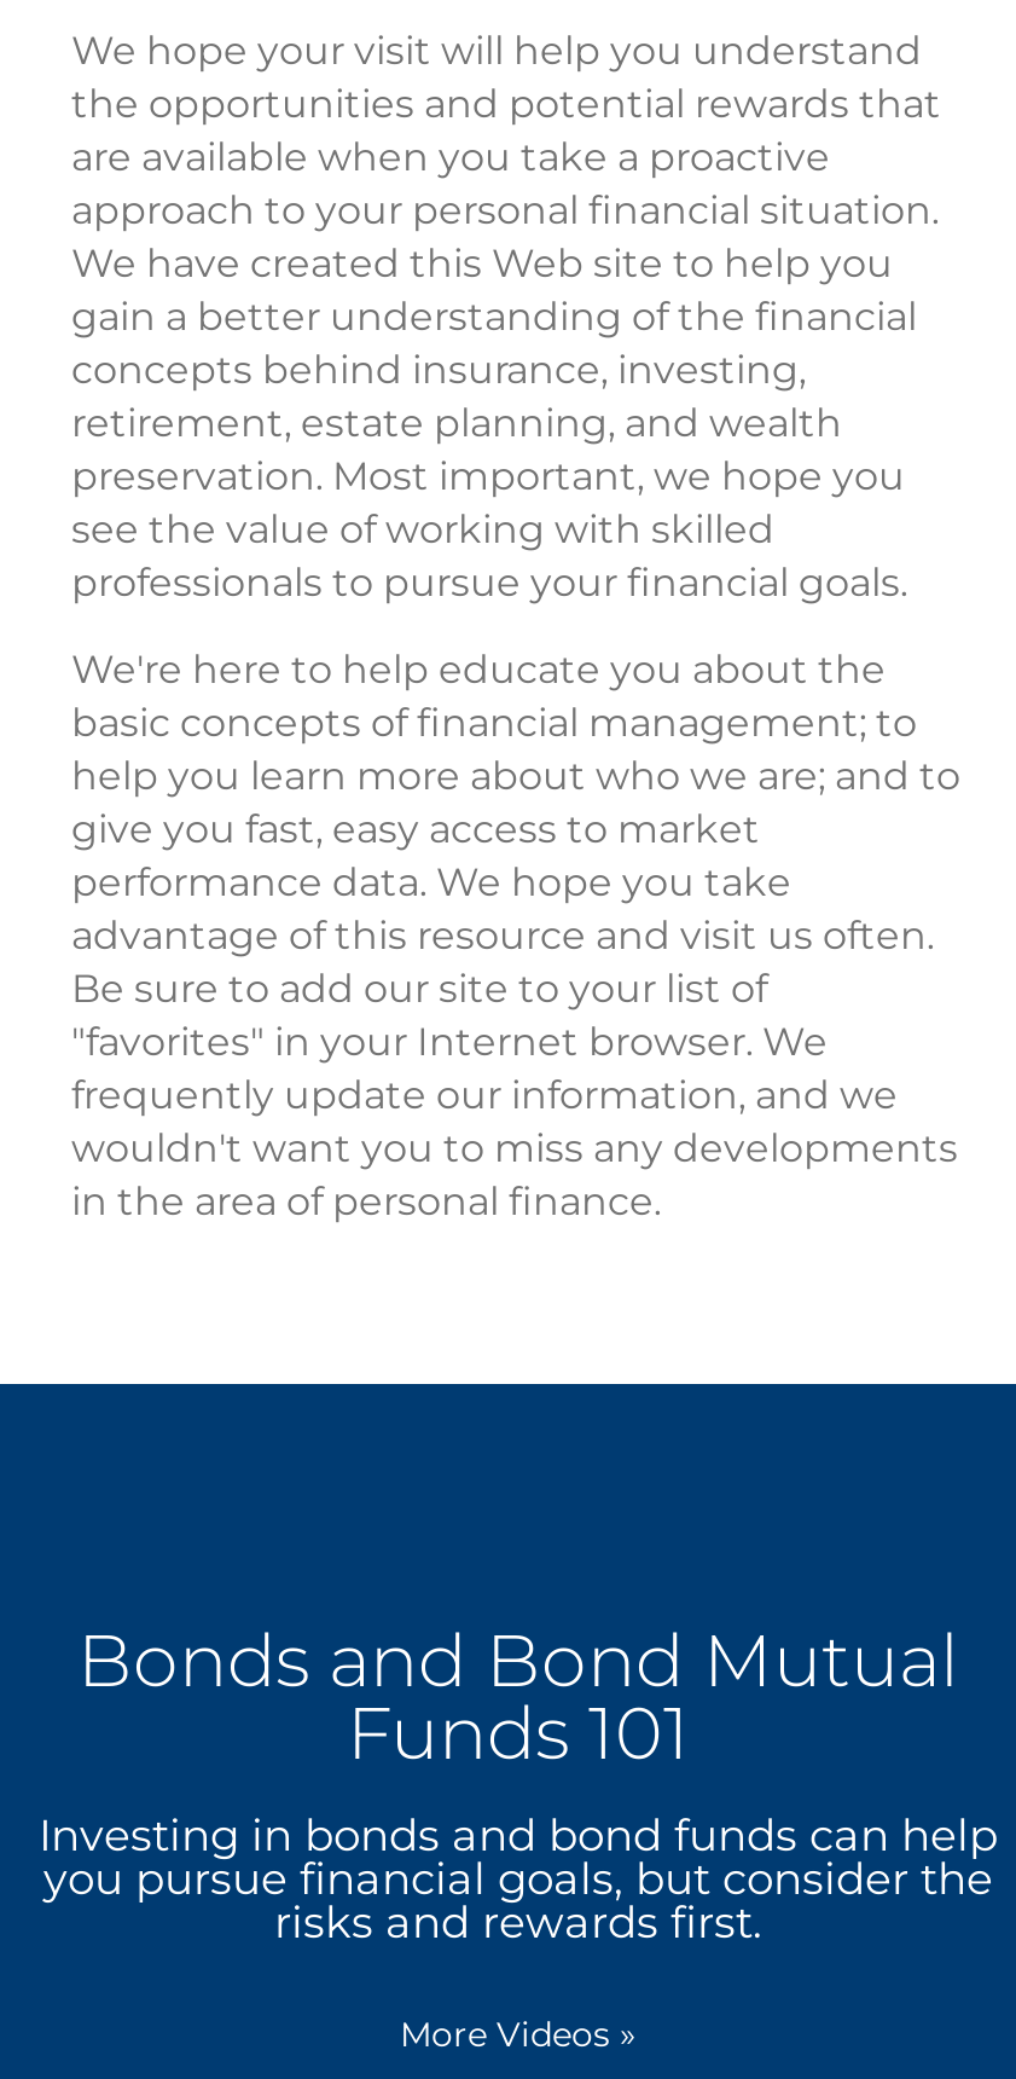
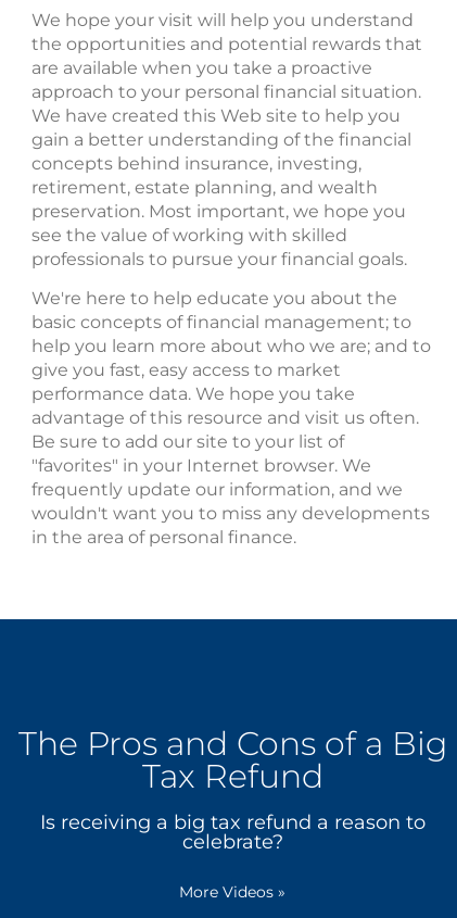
[39,1616,998,1950] Bonds and Bond Mutual | Funds 101 | Investing in bonds and bond funds can help | you pursue financial goals, but consider the | risks and rewards first. -> [18,724,447,854] The Pros and Cons of a Big | Tax Refund | Is receiving a big tax refund a reason to | celebrate?

